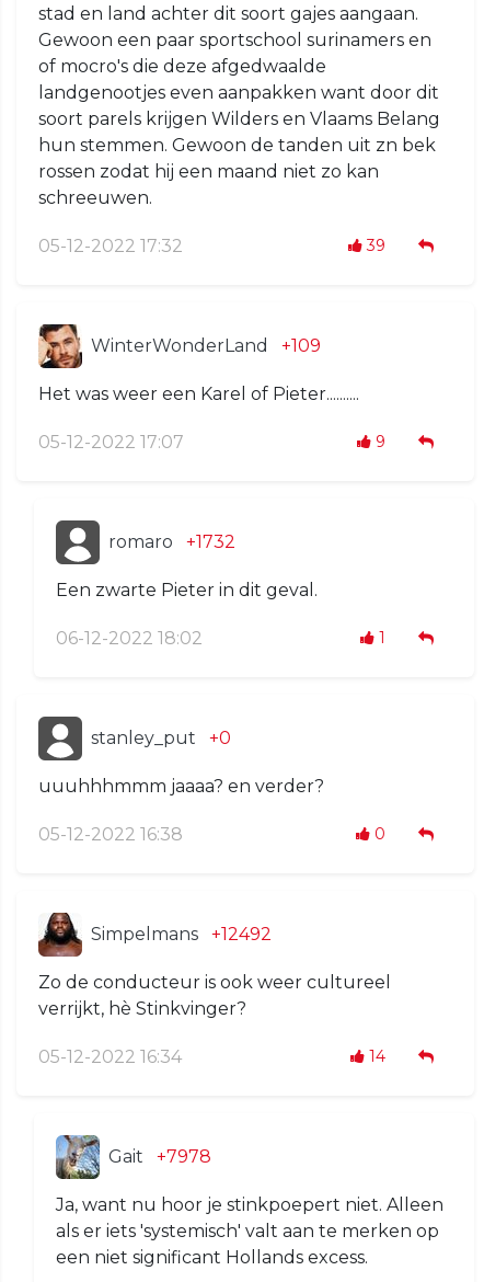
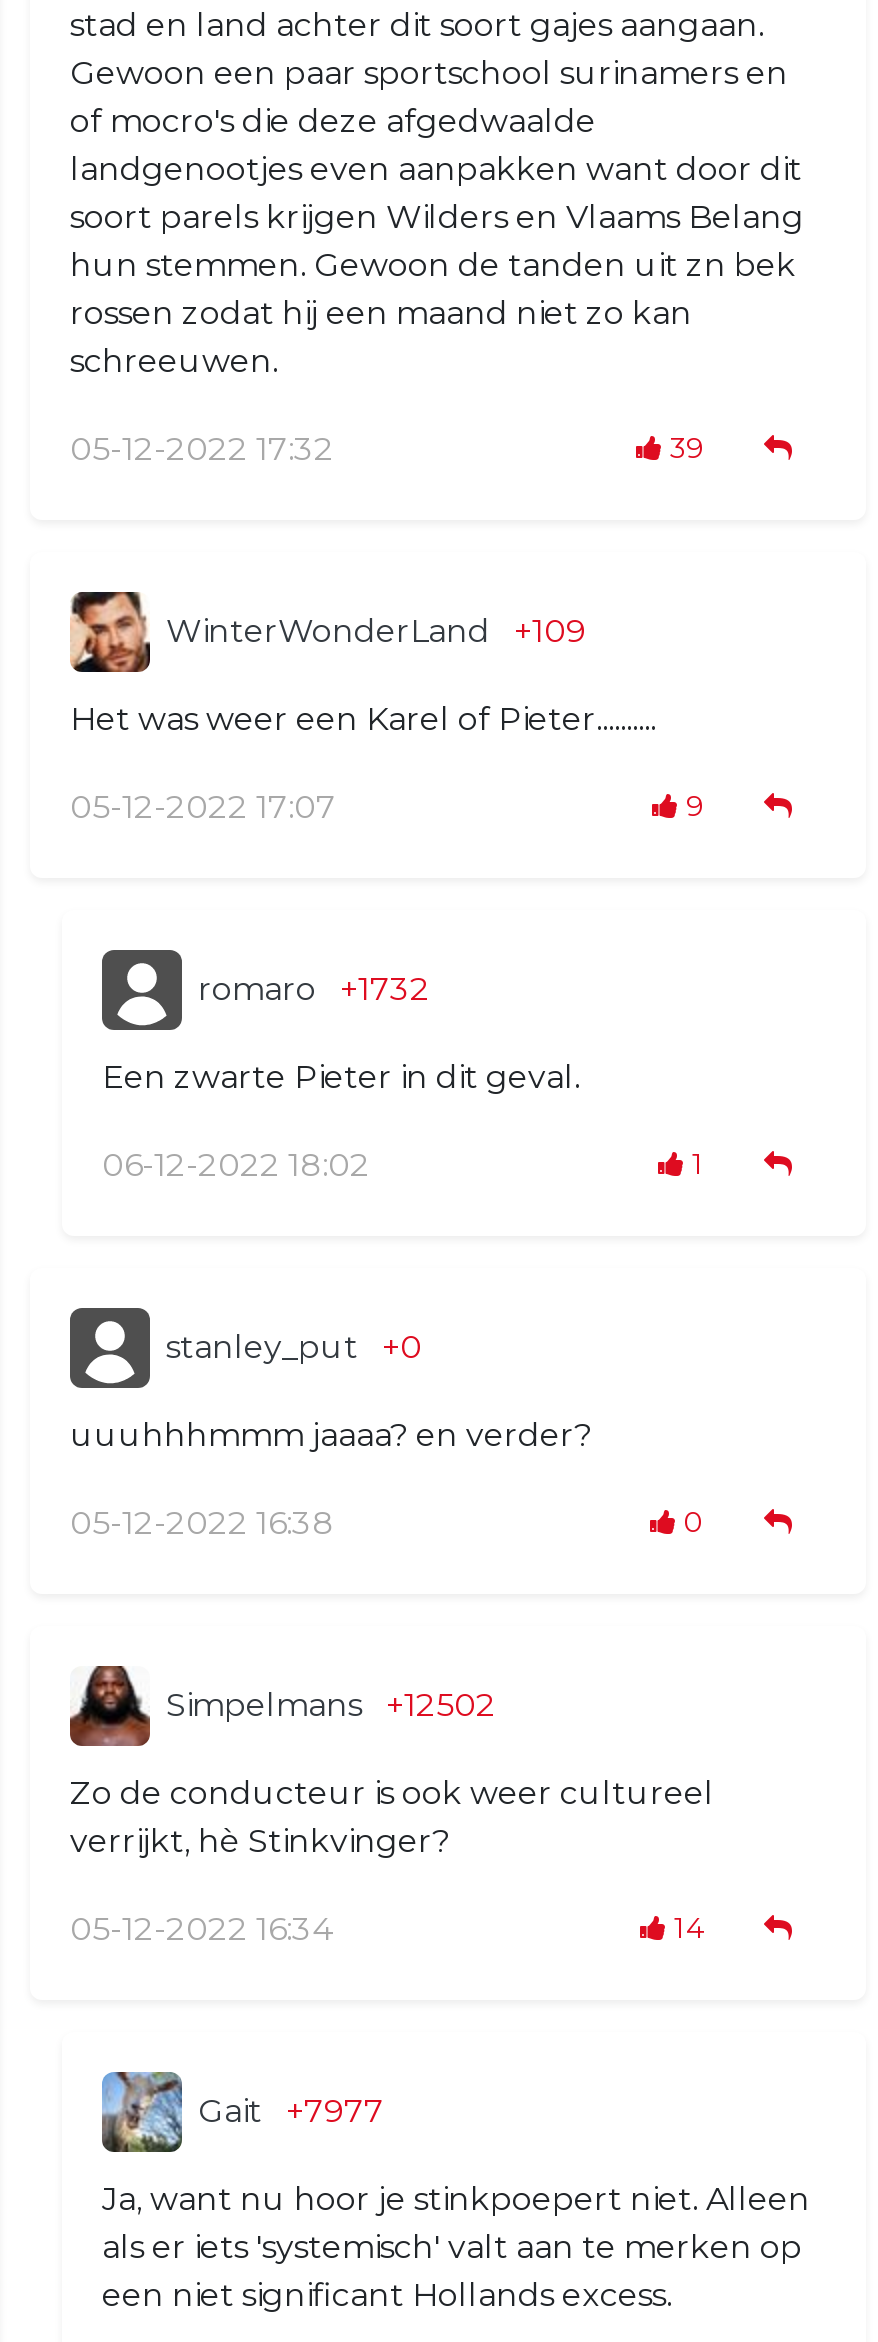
[91,924,272,945] Simpelmans +12492 -> [166,1686,496,1724] Simpelmans +12502
[108,1146,211,1167] Gait +7978 -> [198,2092,384,2130] Gait +7977

